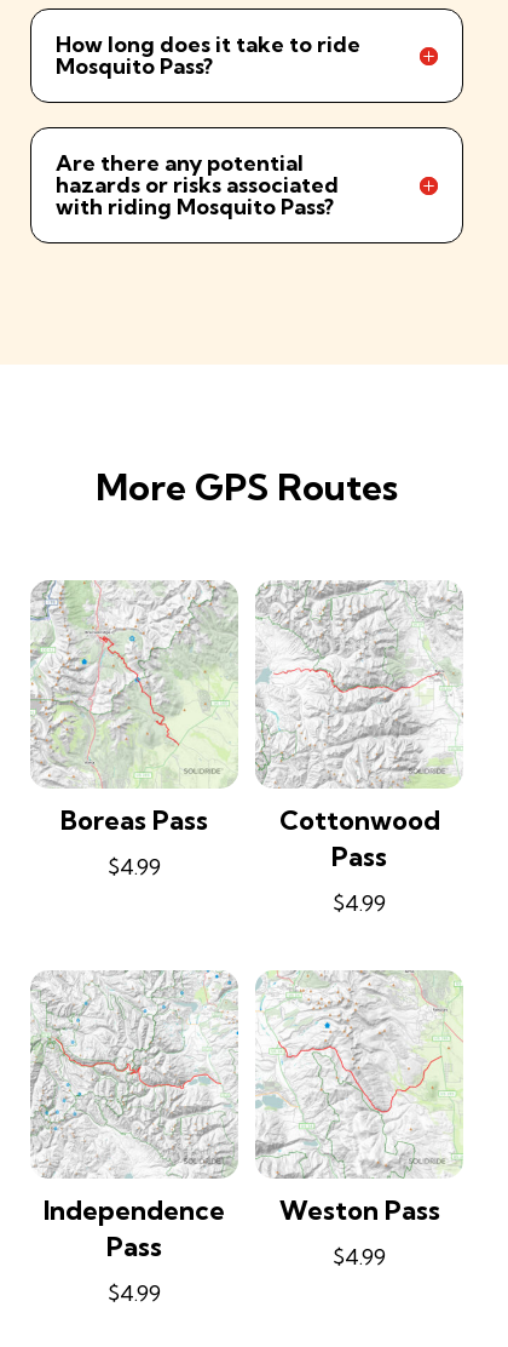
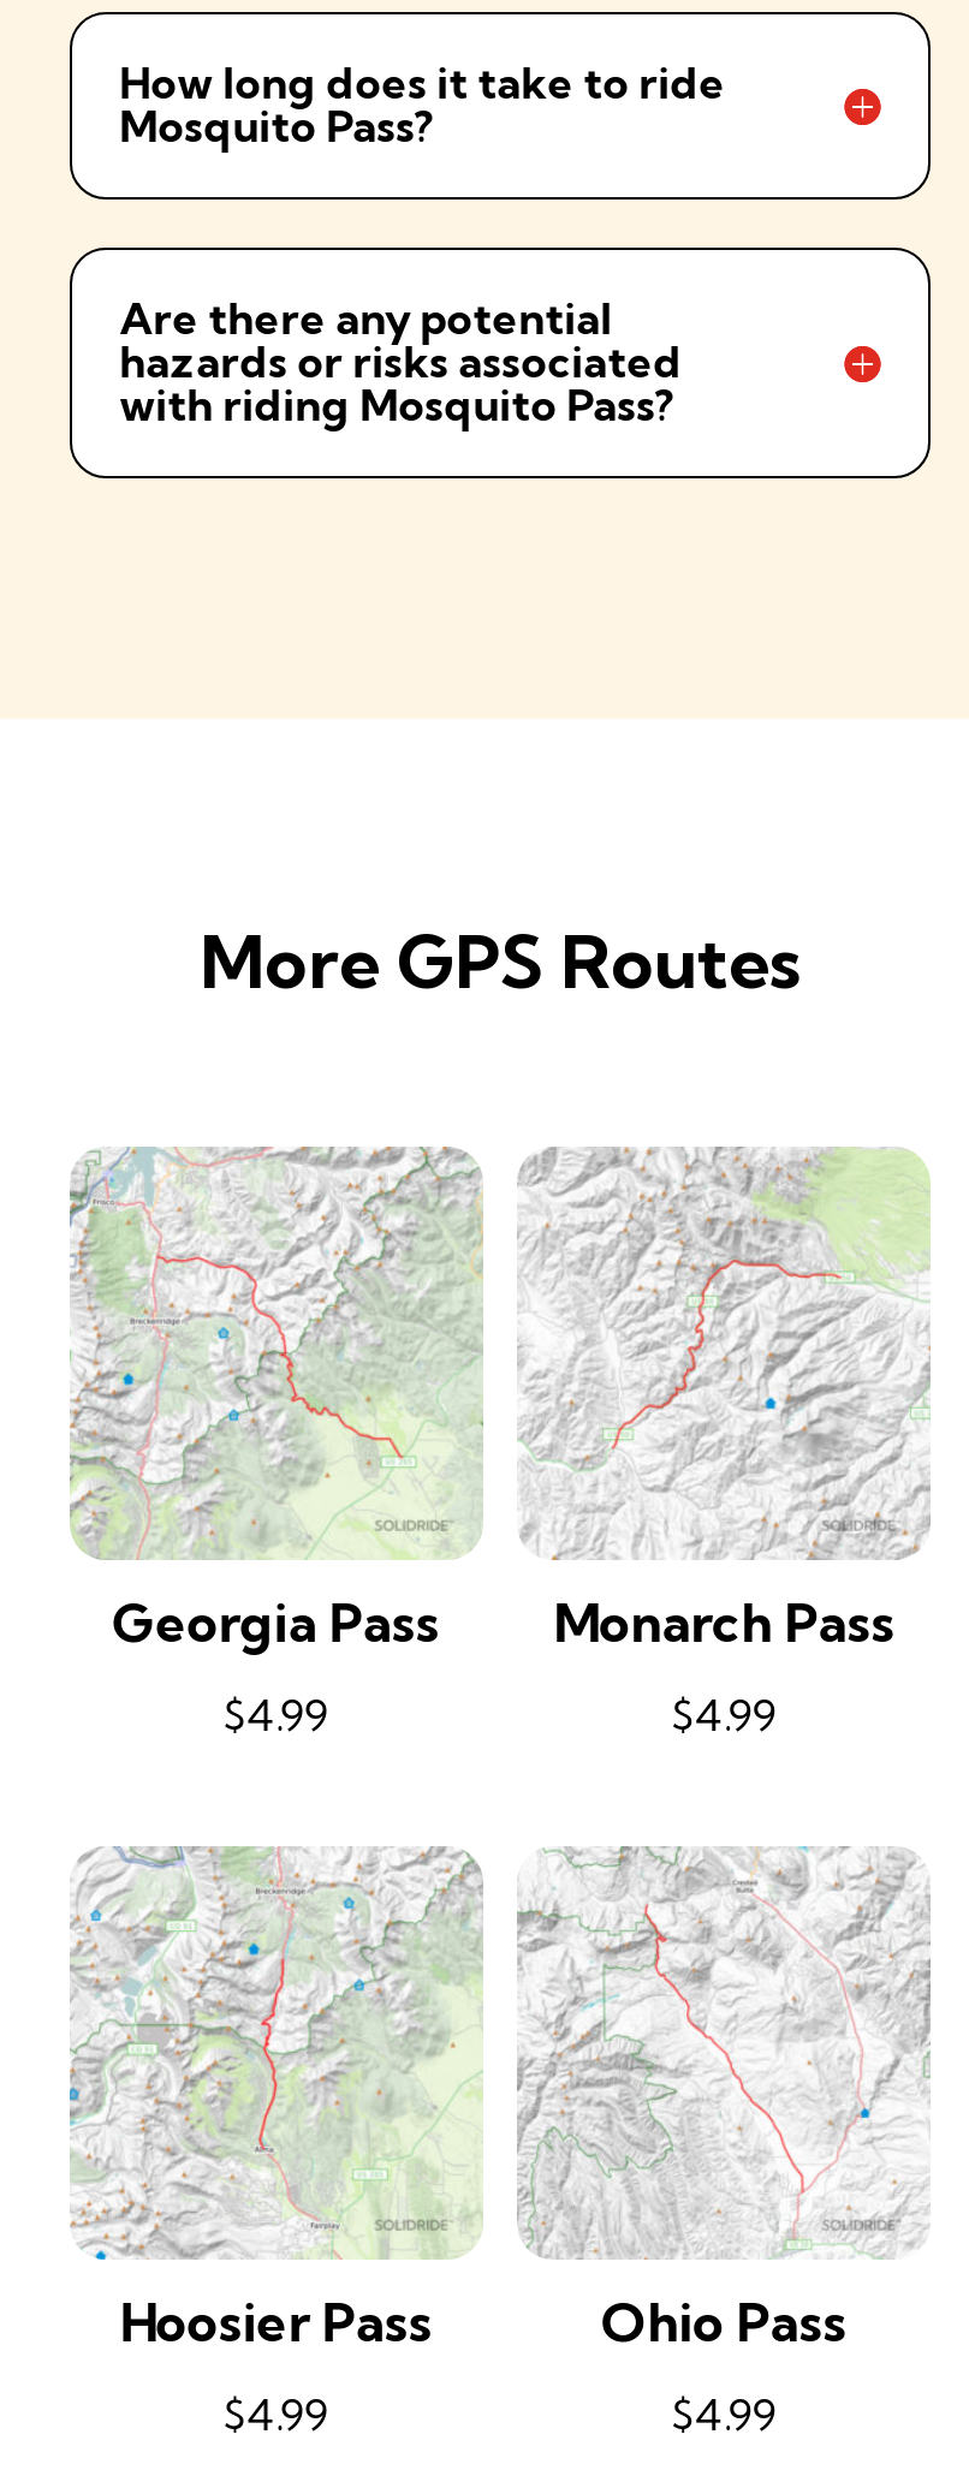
[30,580,236,838] [image] | Boreas Pass -> [70,1147,481,1657] [image] | Georgia Pass
[255,580,462,874] [image] | Cottonwood | Pass -> [519,1147,931,1657] [image] | Monarch Pass
[30,970,239,1263] [image] | Independence | Pass -> [67,1846,483,2357] [image] | Hoosier Pass
[255,970,463,1227] [image] | Weston Pass -> [517,1846,931,2357] [image] | Ohio Pass

